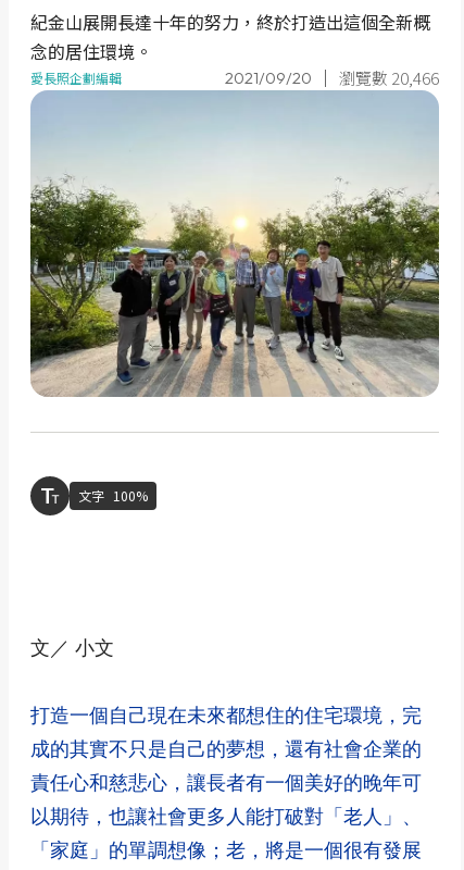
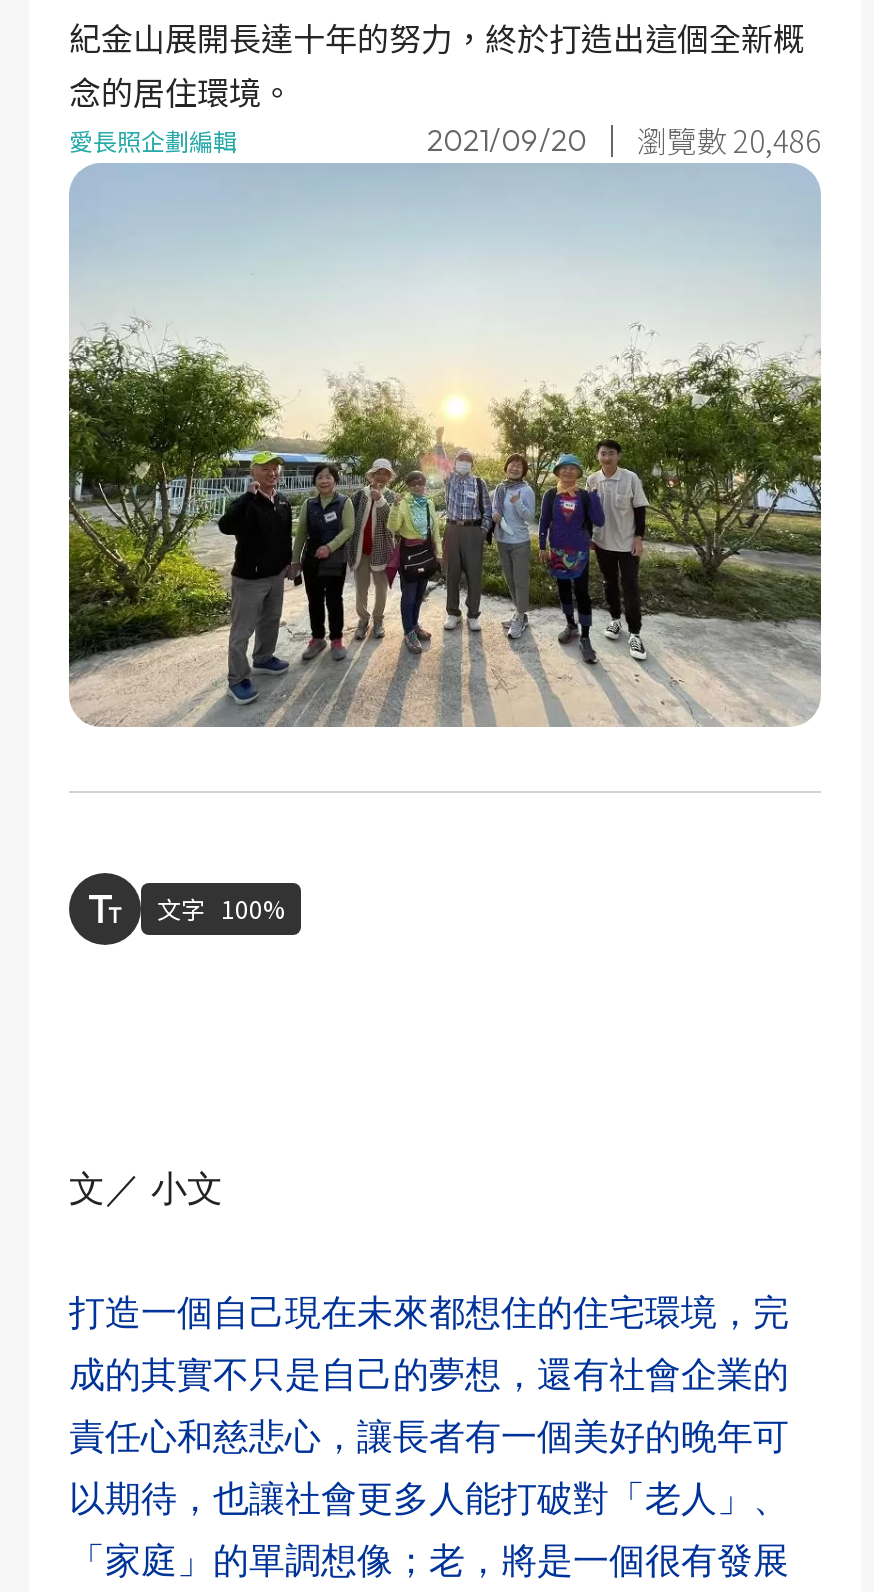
[225,66,439,89] 2021/09/20 瀏覽數 20,466 -> [427,119,821,161] 2021/09/20 瀏覽數 20,486

